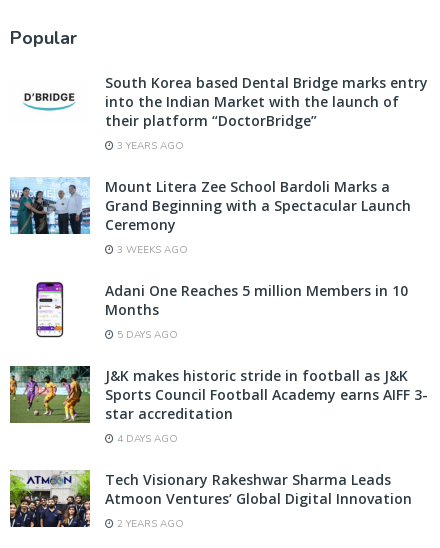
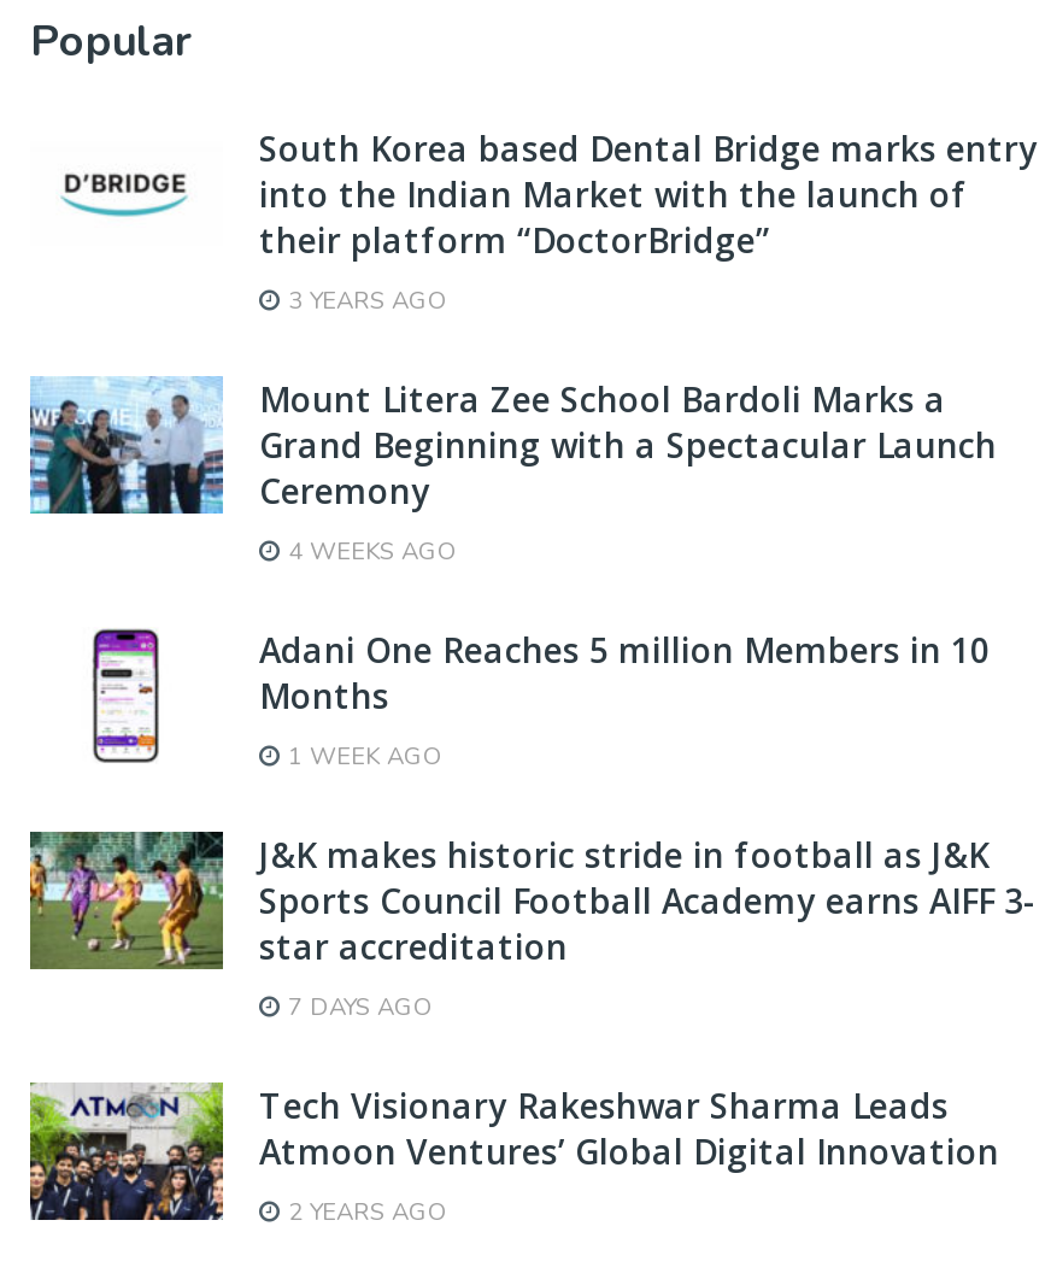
[114,243,188,257] 3 WEEKS AGO -> [281,535,459,569] 4 WEEKS AGO
[114,328,178,342] 5 DAYS AGO -> [281,740,445,774] 1 WEEK AGO
[114,432,178,446] 4 DAYS AGO -> [281,991,435,1025] 7 DAYS AGO

